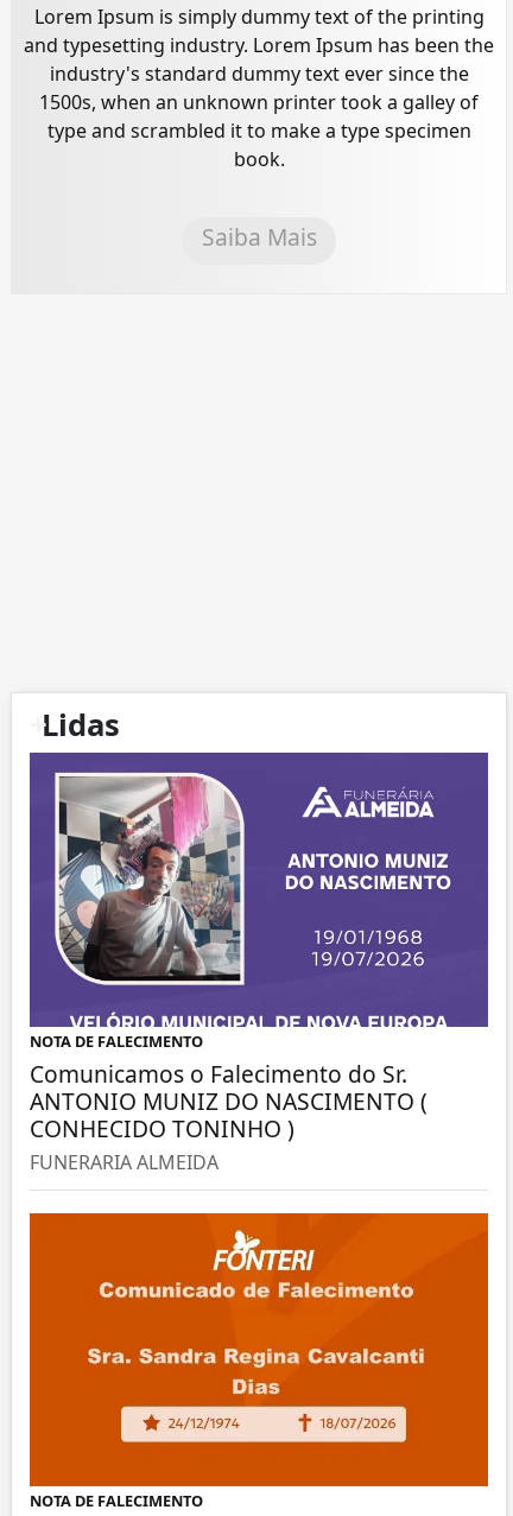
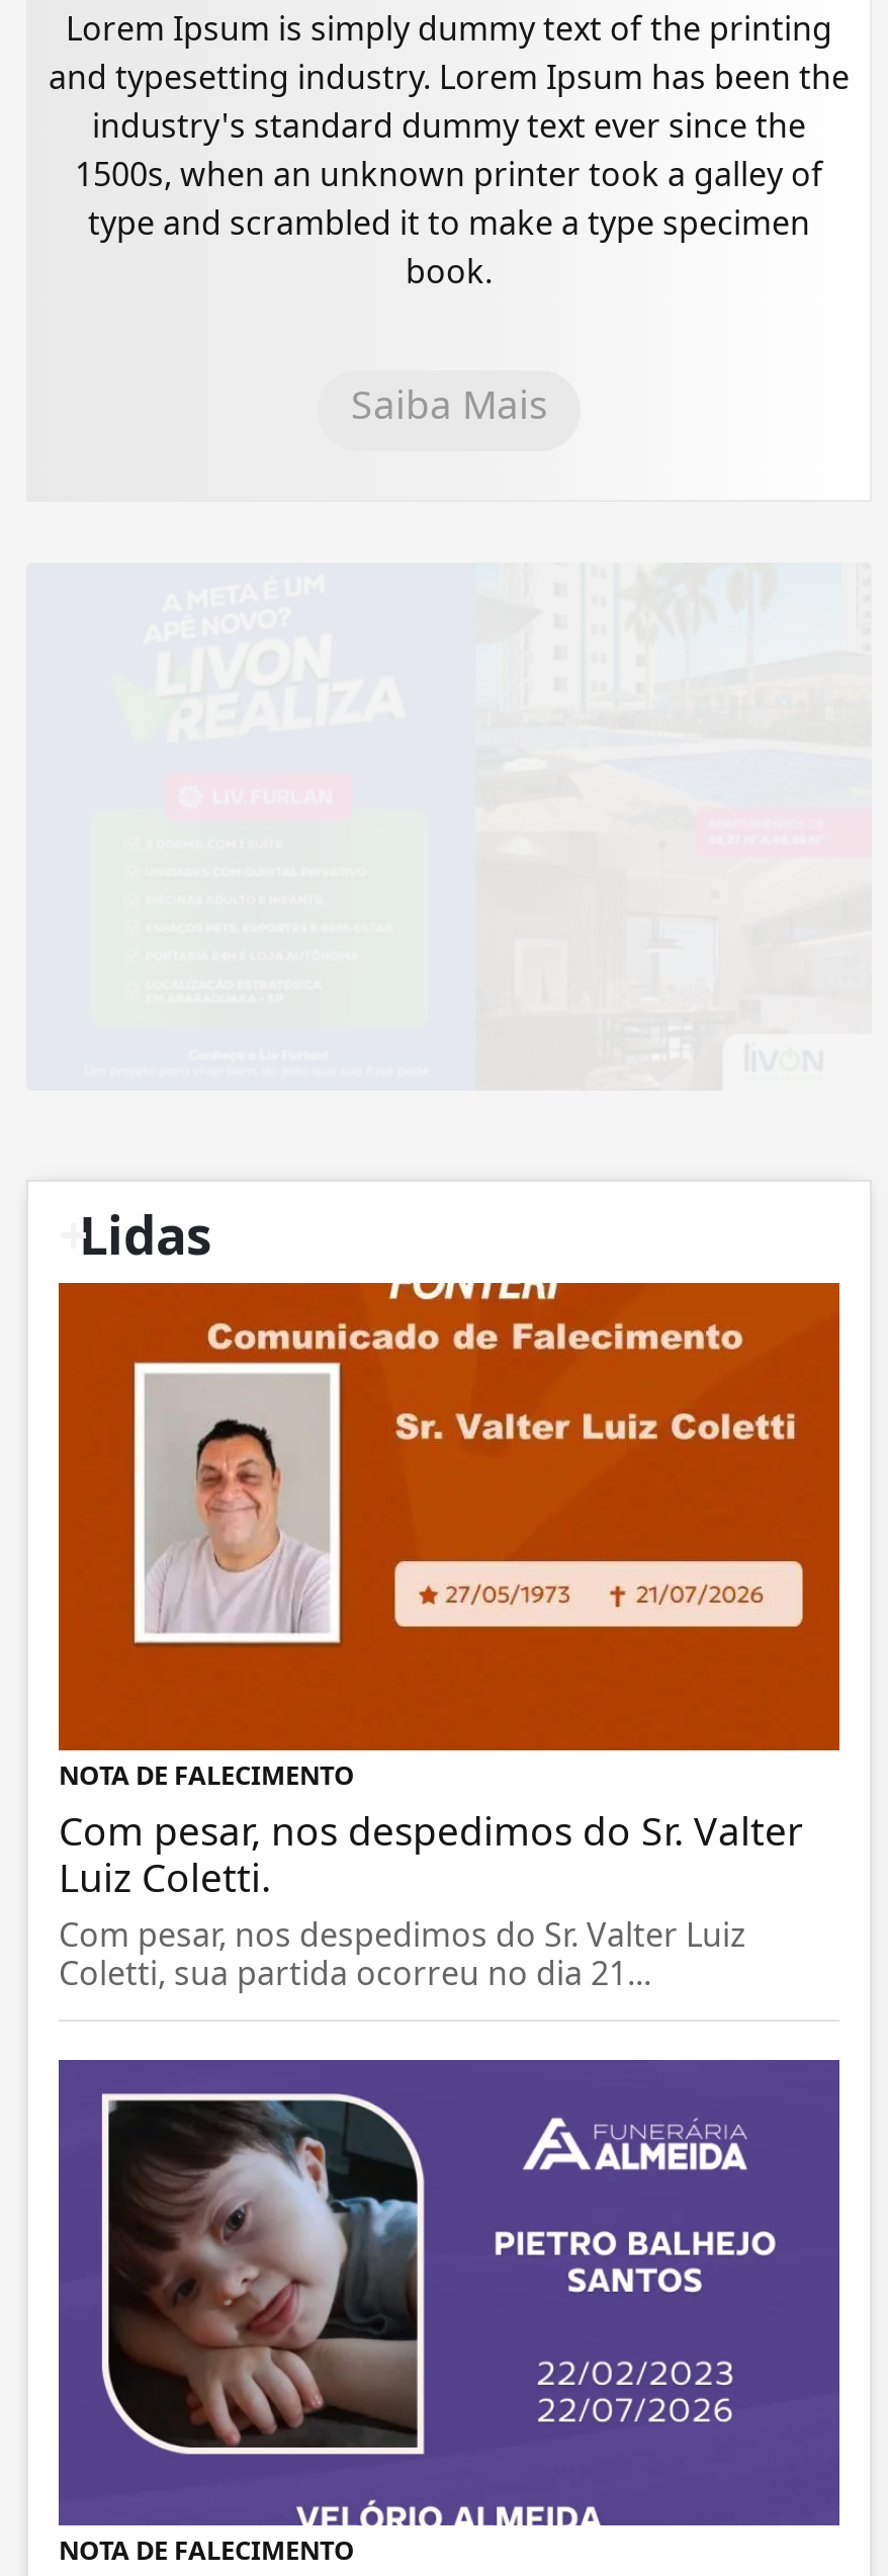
[28,751,489,1175] [image] | Comunicamos o Falecimento do Sr. | ANTONIO MUNIZ DO NASCIMENTO ( | CONHECIDO TONINHO ) | FUNERARIA ALMEIDA -> [57,1281,841,1994] [image] | Com pesar, nos despedimos do Sr. Valter | Luiz Coletti. | Com pesar, nos despedimos do Sr. Valter Luiz | Coletti, sua partida ocorreu no dia 21...
[28,1212,489,1488] [image] -> [57,2058,841,2527] [image]

